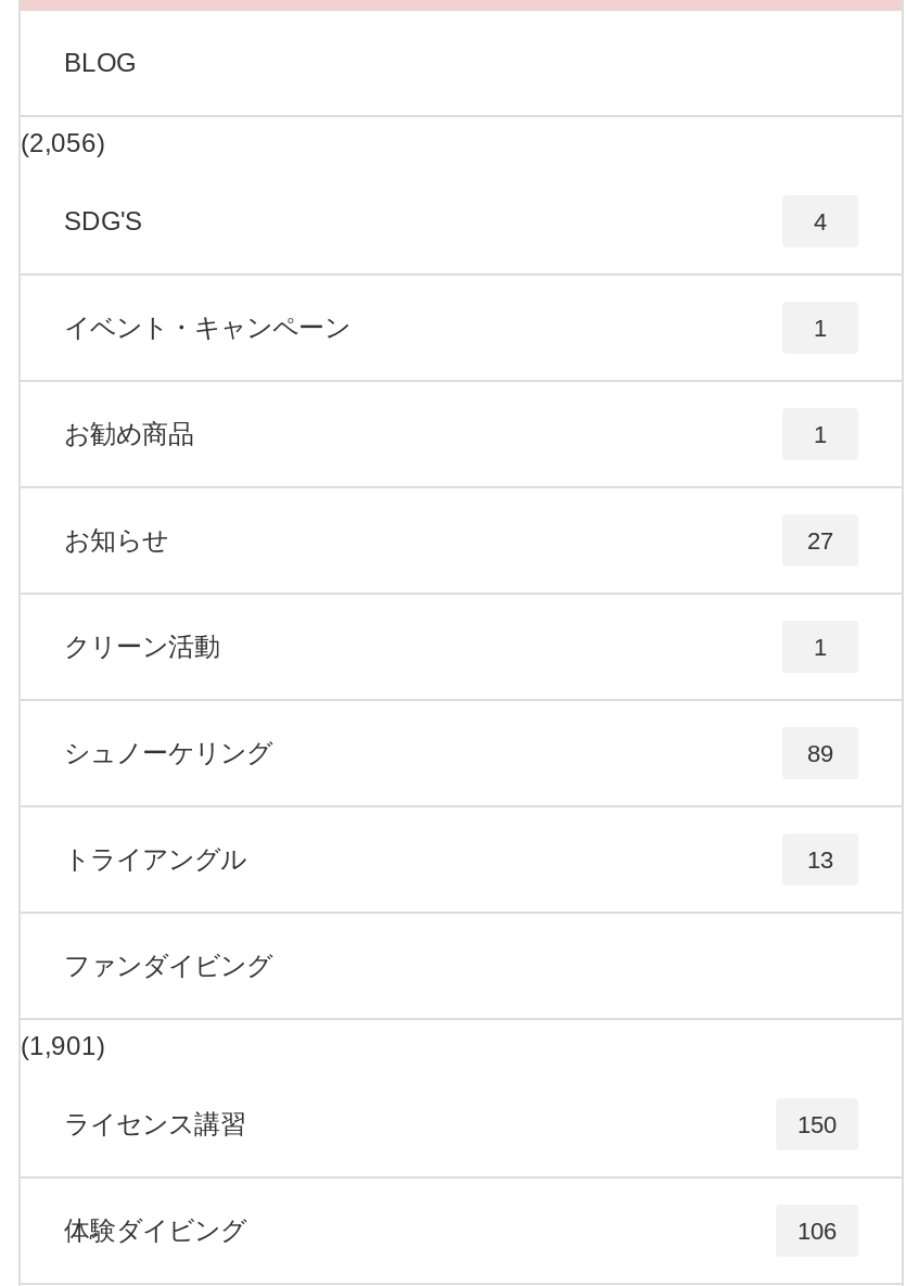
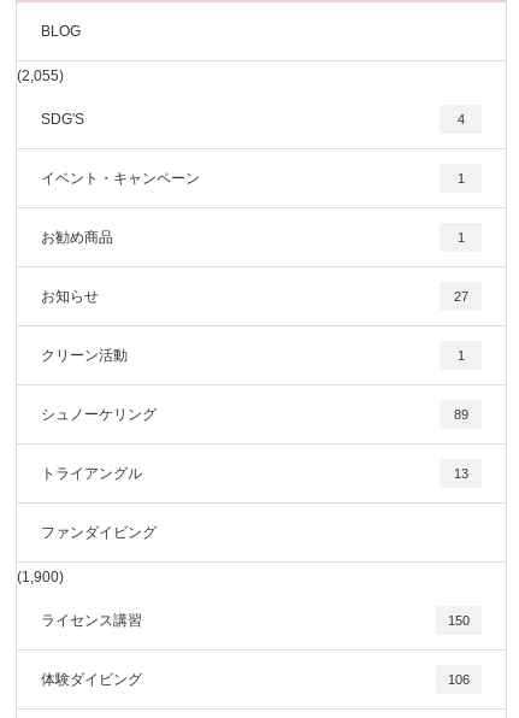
[21,127,105,157] (2,056) -> [17,68,64,85] (2,055)
[21,1029,105,1060] (1,901) -> [17,569,64,586] (1,900)

